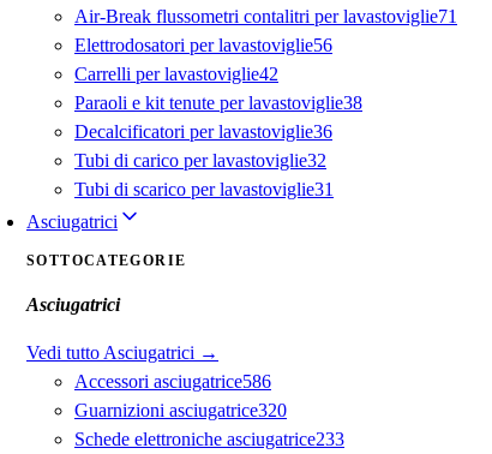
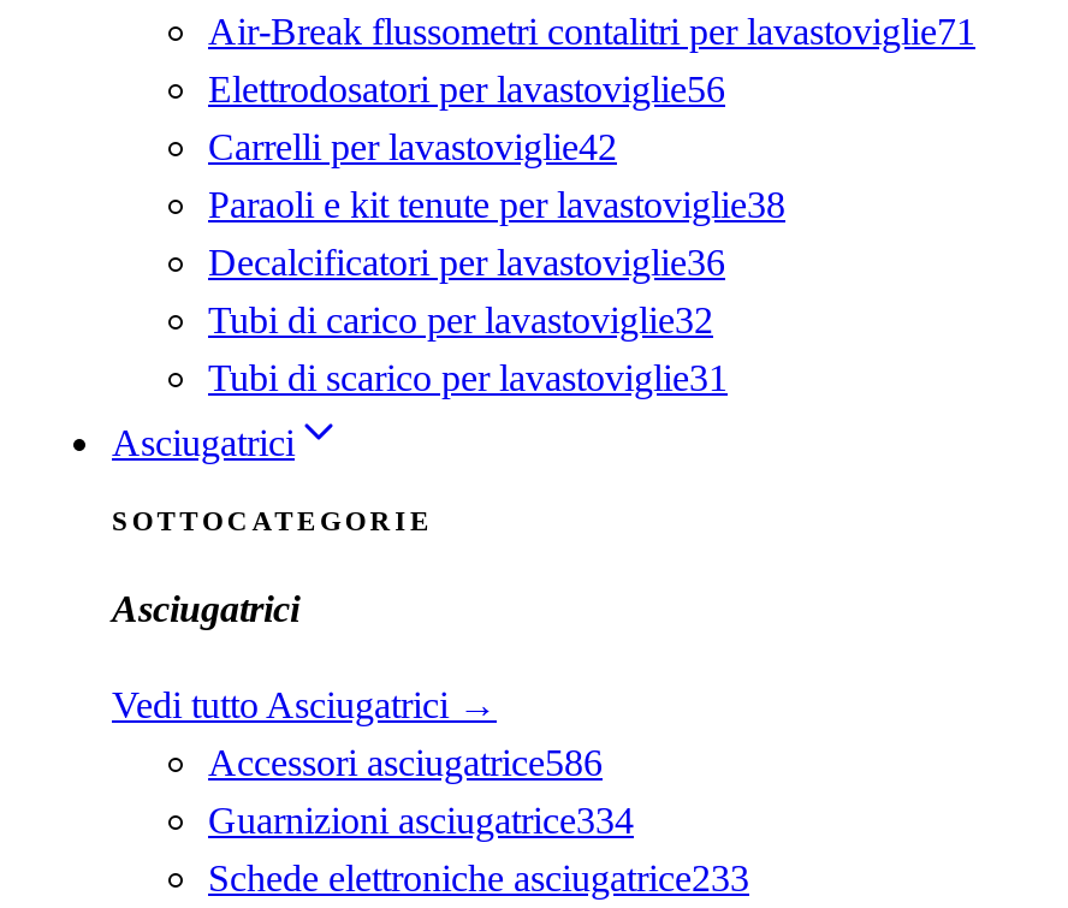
[74,399,287,420] Guarnizioni asciugatrice320 -> [208,799,634,839] Guarnizioni asciugatrice334

